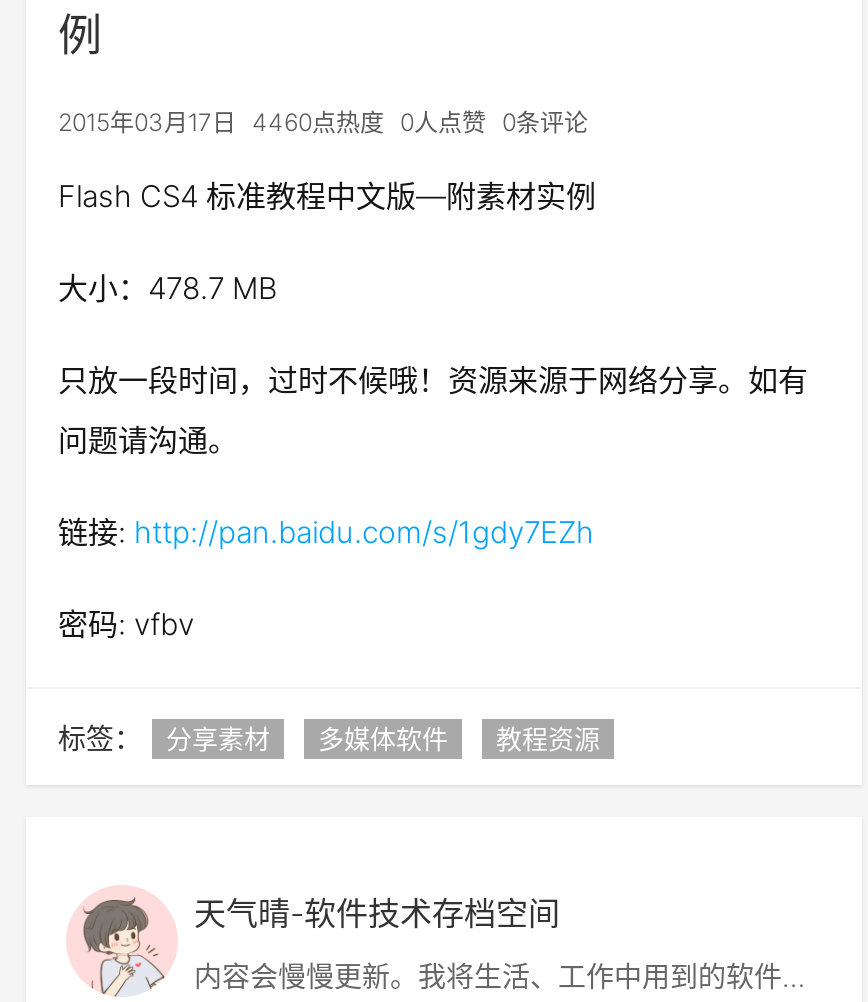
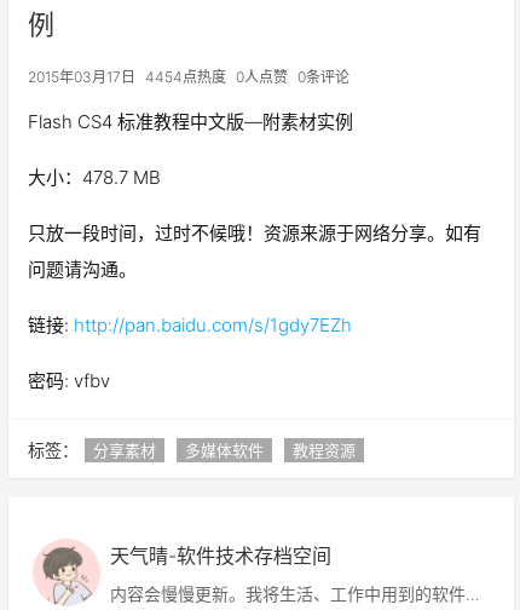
[58,107,588,137] 2015年03月17日 4460点热度 0人点赞 0条评论 -> [28,68,349,86] 2015年03月17日 4454点热度 0人点赞 0条评论

